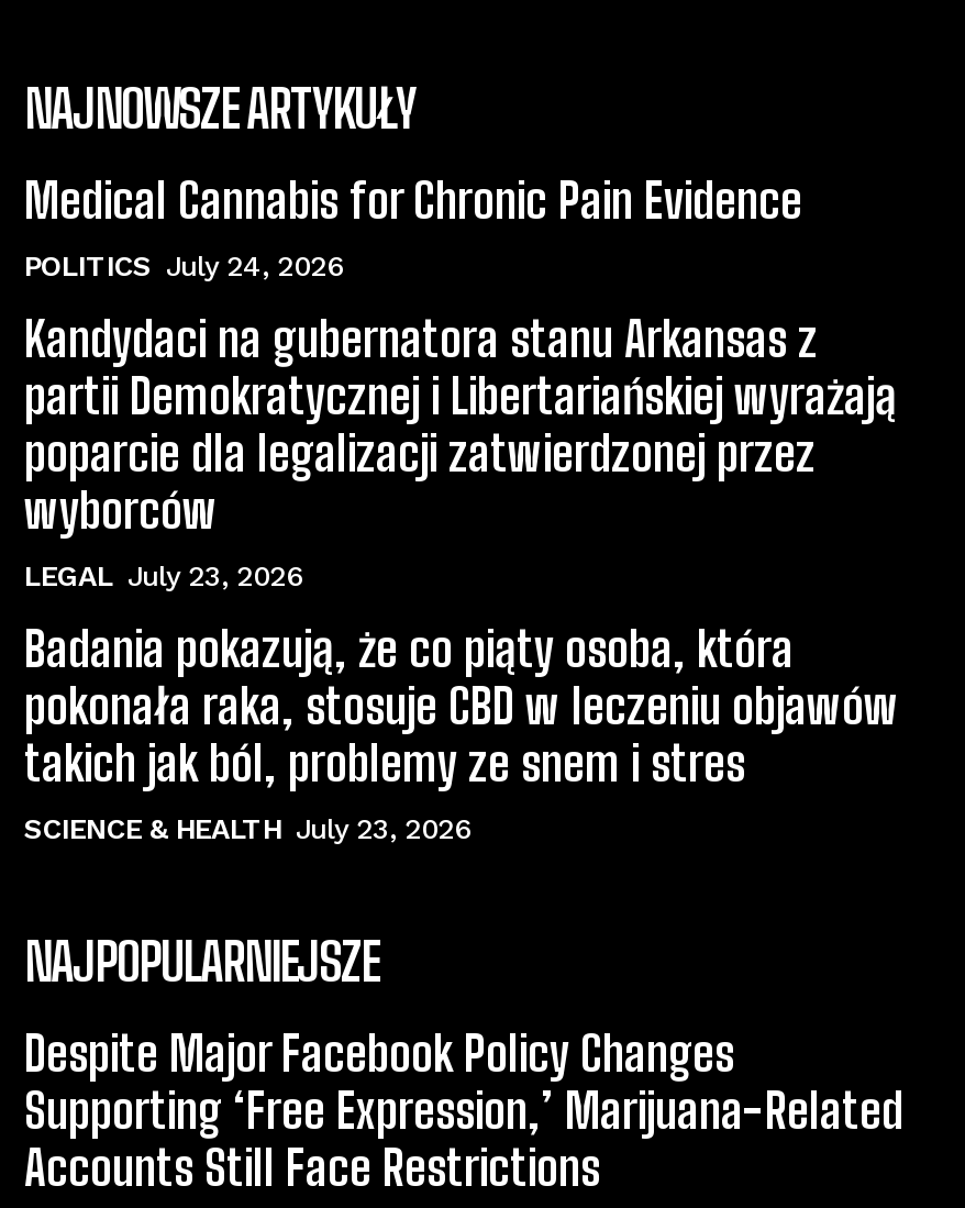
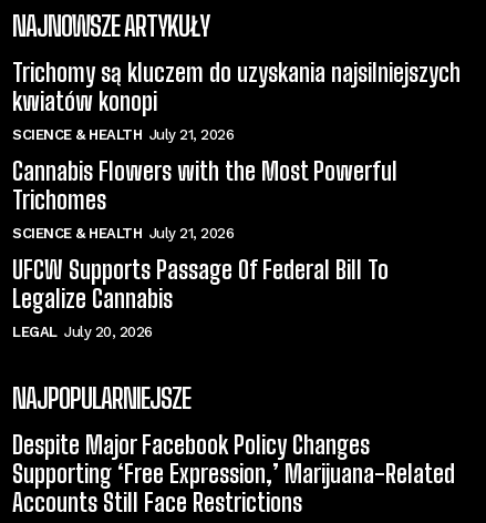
[24,171,899,846] Medical Cannabis for Chronic Pain Evidence | POLITICS July 24, 2026 | Kandydaci na gubernatora stanu Arkansas z | partii Demokratycznej i Libertariańskiej wyrażają | poparcie dla legalizacji zatwierdzonej przez | wyborców | LEGAL July 23, 2026 | Badania pokazują, że co piąty osoba, która | pokonała raka, stosuje CBD w leczeniu objawów | takich jak ból, problemy ze snem i stres | SCIENCE & HEALTH July 23, 2026 -> [12,58,461,340] Trichomy są kluczem do uzyskania najsilniejszych | kwiatów konopi | SCIENCE & HEALTH July 21, 2026 | Cannabis Flowers with the Most Powerful | Trichomes | SCIENCE & HEALTH July 21, 2026 | UFCW Supports Passage Of Federal Bill To | Legalize Cannabis | LEGAL July 20, 2026

